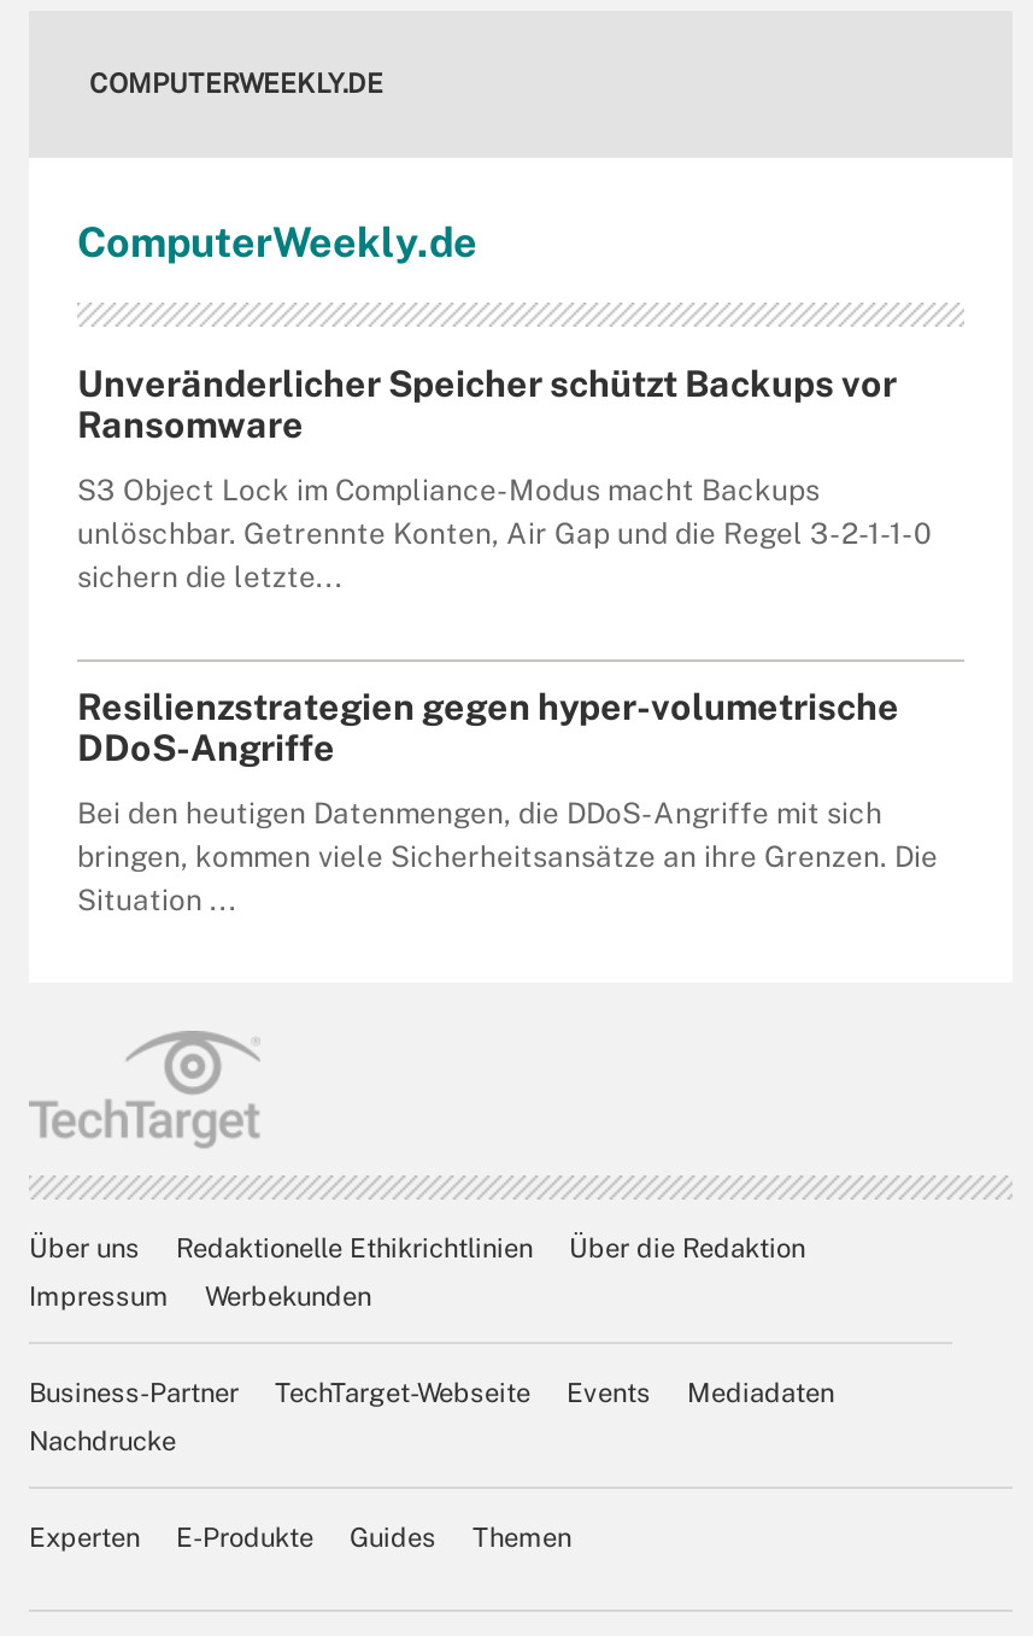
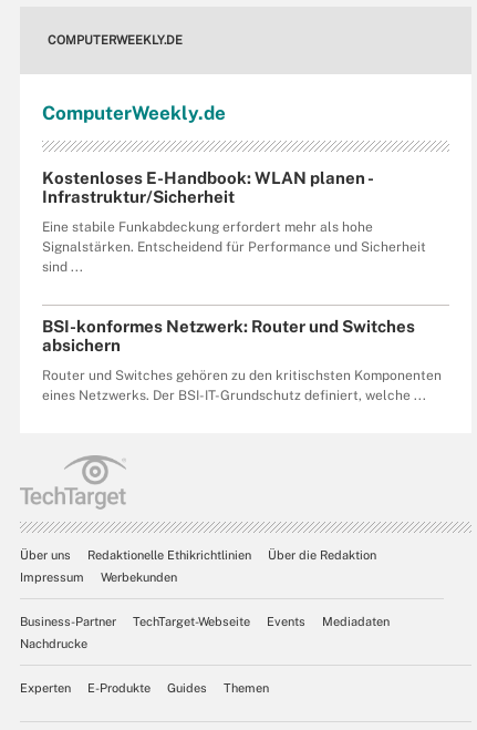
[77,362,897,444] Unveränderlicher Speicher schützt Backups vor | Ransomware -> [42,168,373,205] Kostenloses E-Handbook: WLAN planen - | Infrastruktur/Sicherheit
[77,473,931,593] S3 Object Lock im Compliance-Modus macht Backups | unlöschbar. Getrennte Konten, Air Gap und die Regel 3-2-1-1-0 | sichern die letzte... -> [42,219,426,274] Eine stabile Funkabdeckung erfordert mehr als hohe | Signalstärken. Entscheidend für Performance und Sicherheit | sind ...
[77,685,899,767] Resilienzstrategien gegen hyper-volumetrische | DDoS-Angriffe -> [42,316,415,354] BSI-konformes Netzwerk: Router und Switches | absichern
[77,796,938,916] Bei den heutigen Datenmengen, die DDoS-Angriffe mit sich | bringen, kommen viele Sicherheitsansätze an ihre Grenzen. Die | Situation ... -> [42,367,442,403] Router und Switches gehören zu den kritischsten Komponenten | eines Netzwerks. Der BSI-IT-Grundschutz definiert, welche ...

